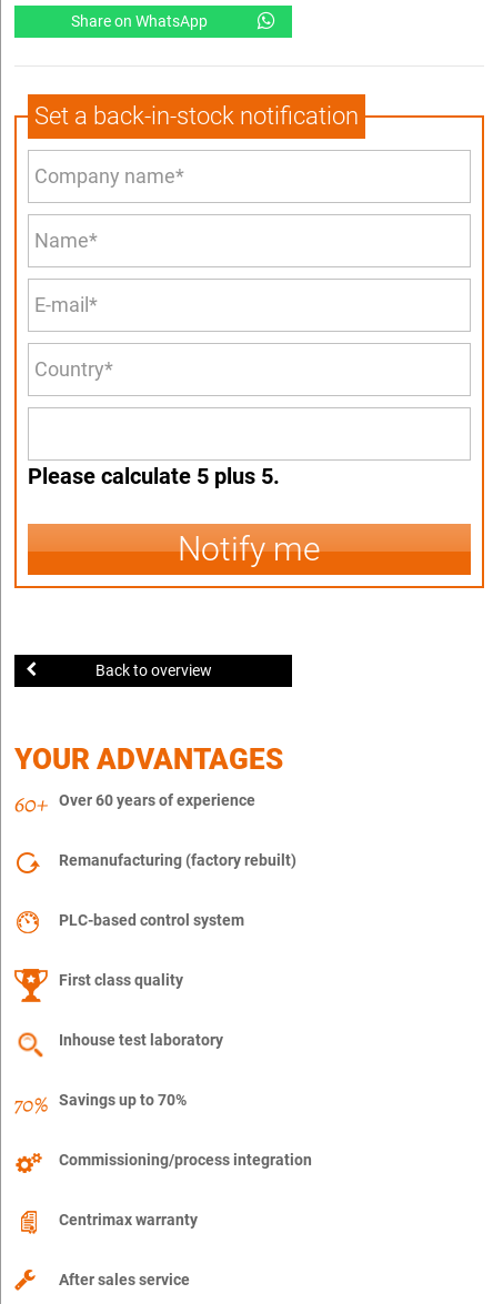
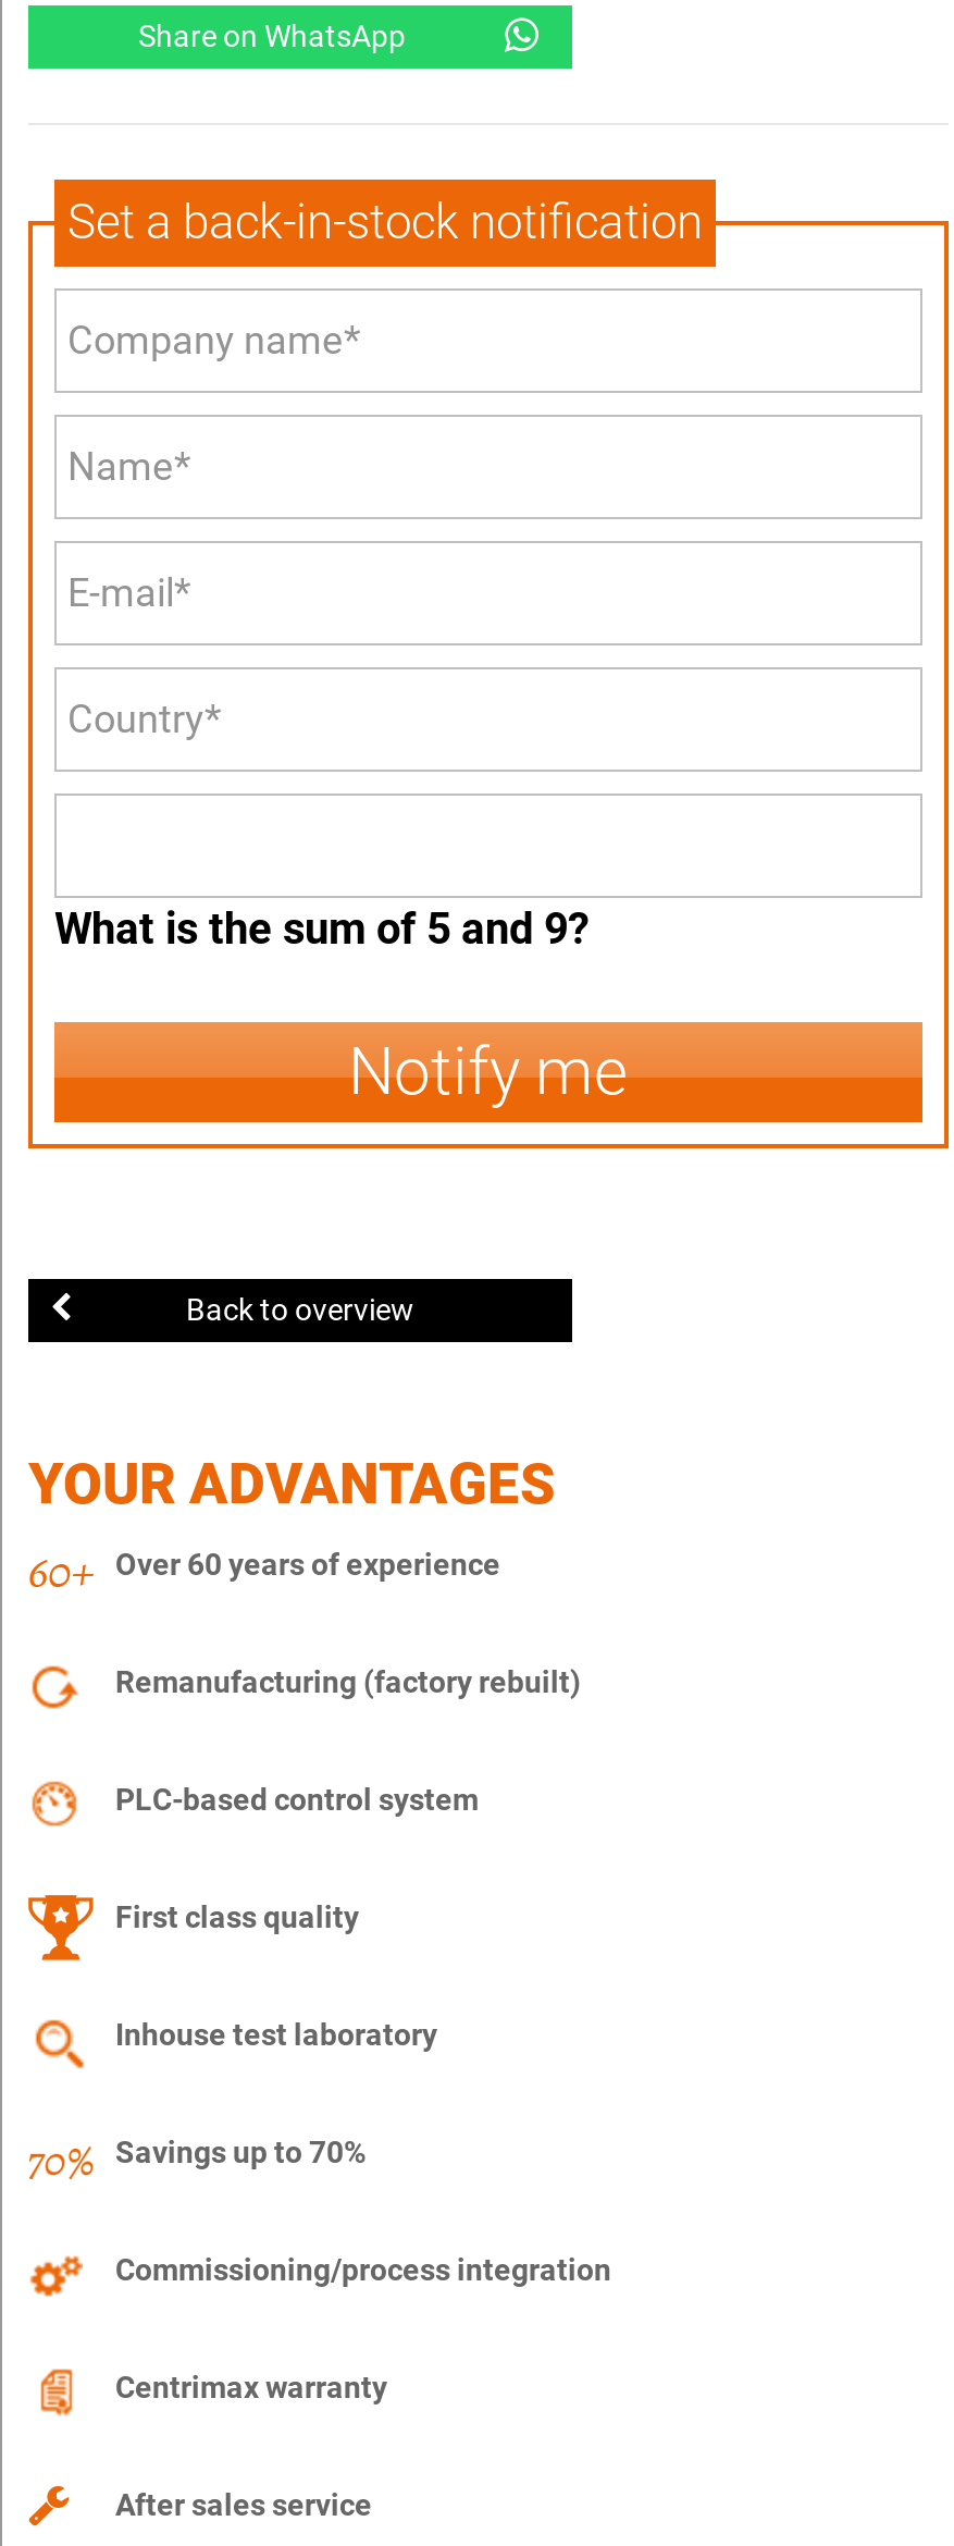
[28,463,280,490] Please calculate 5 plus 5. -> [54,903,590,956] What is the sum of 5 and 9?

